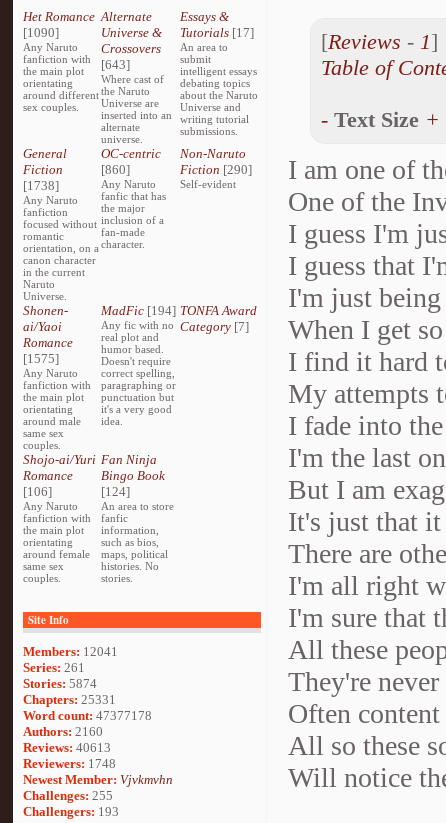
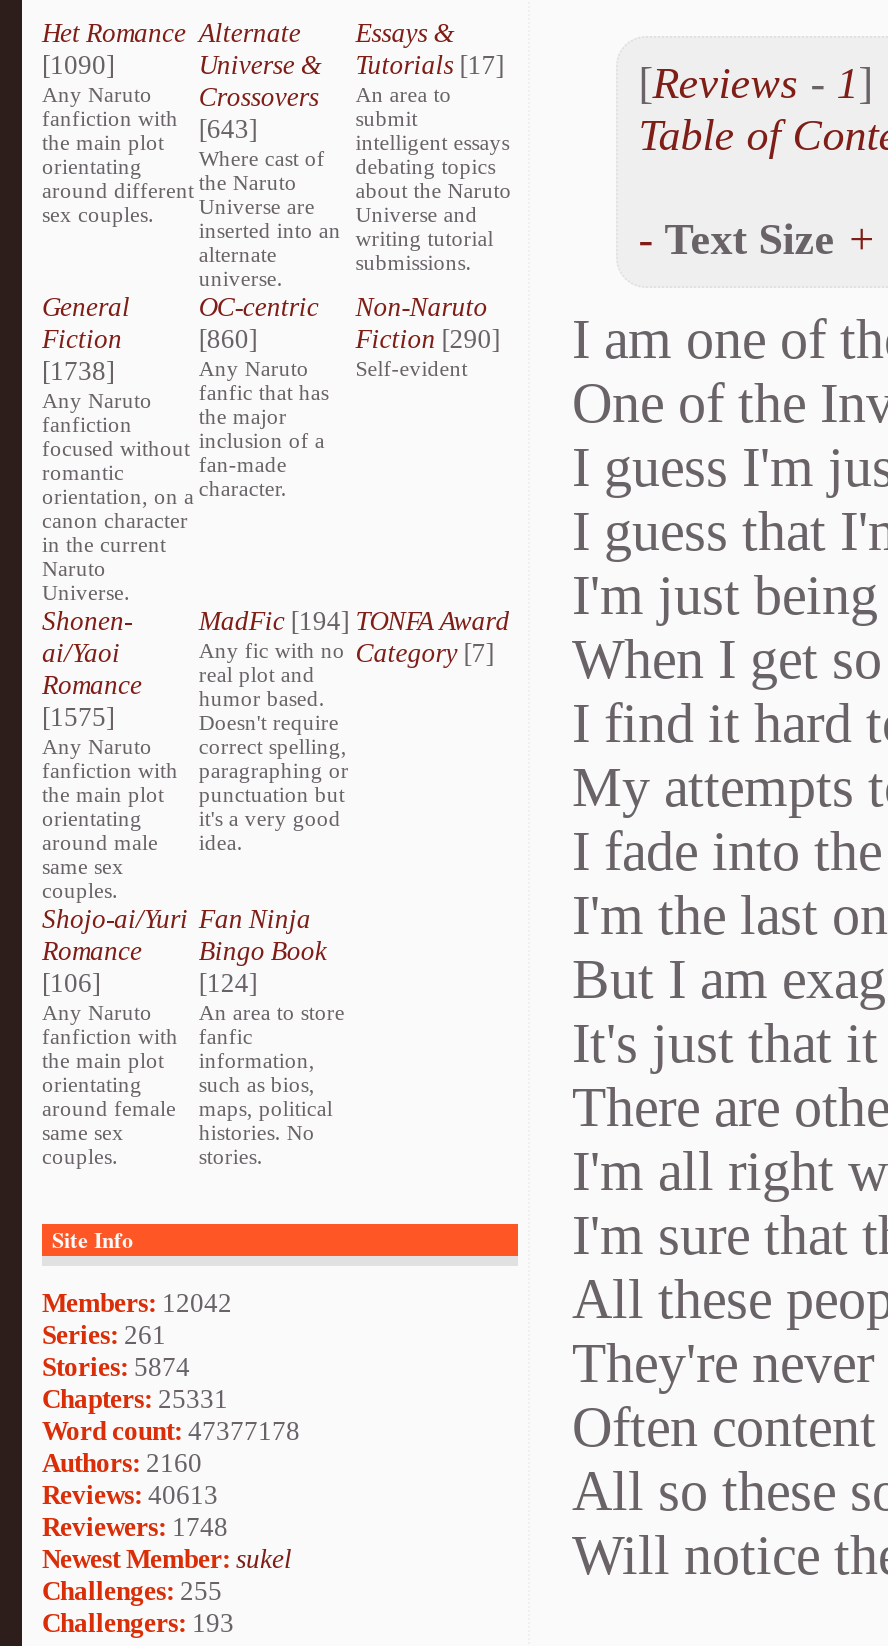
[23,644,118,659] Members: 12041 -> [42,1288,232,1318] Members: 12042
[23,772,173,787] Newest Member: Vjvkmvhn -> [42,1544,292,1574] Newest Member: sukel

